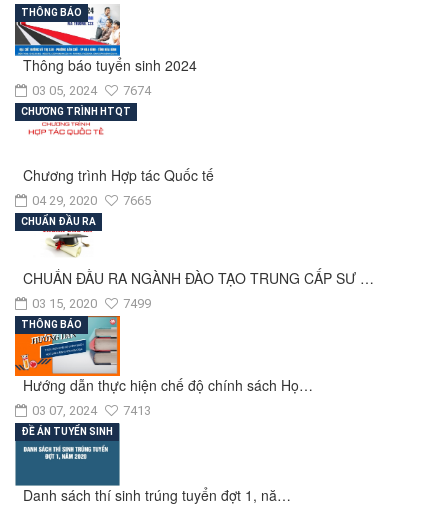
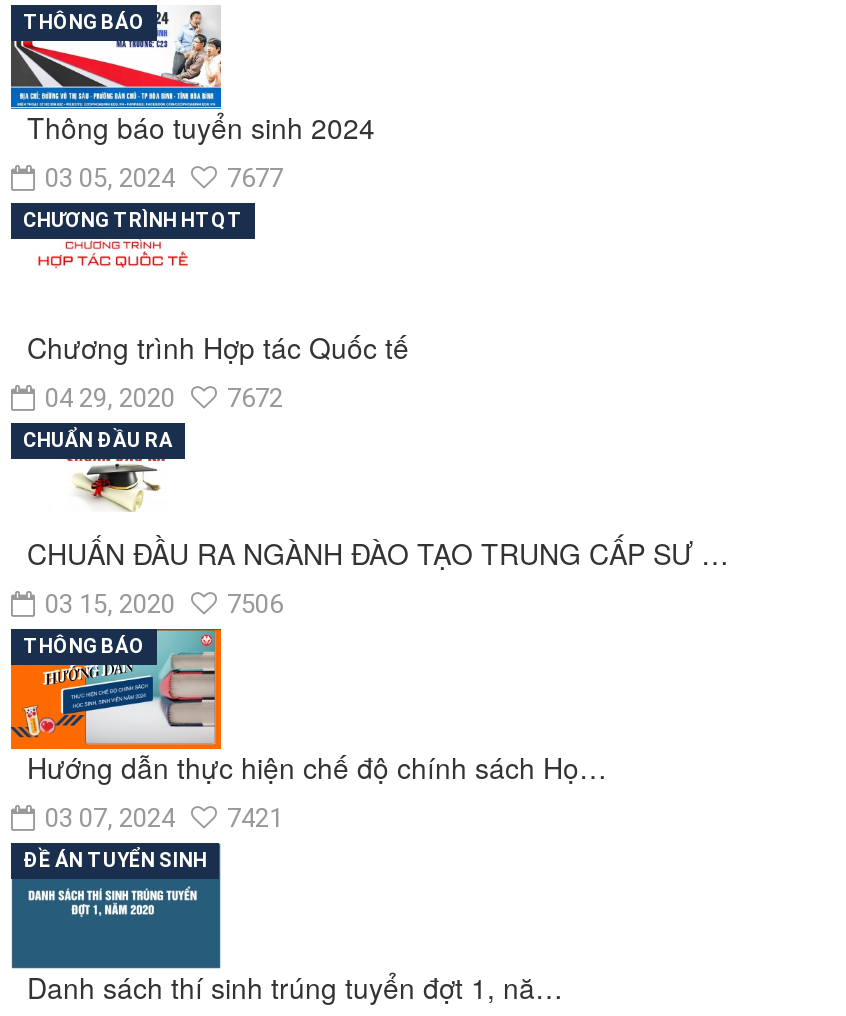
[32,83,151,98] 03 05, 2024 7674 -> [45,164,283,194] 03 05, 2024 7677
[32,193,151,208] 04 29, 2020 7665 -> [45,384,283,414] 04 29, 2020 7672
[32,296,151,311] 03 15, 2020 7499 -> [45,590,283,620] 03 15, 2020 7506
[32,403,151,418] 03 07, 2024 7413 -> [45,802,283,832] 03 07, 2024 7421

